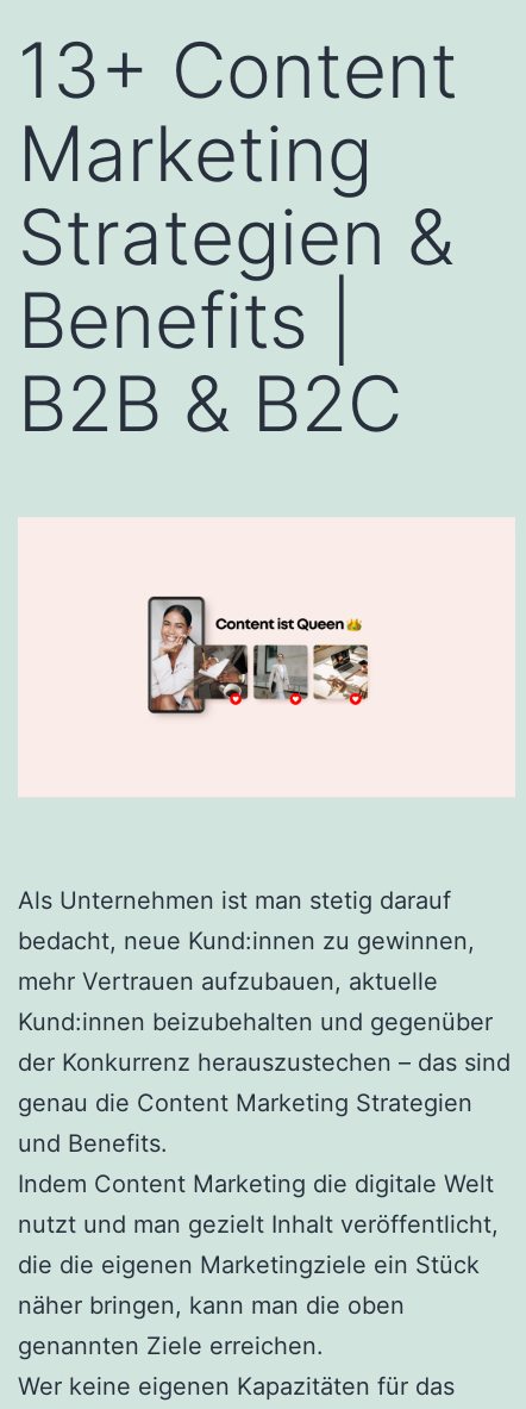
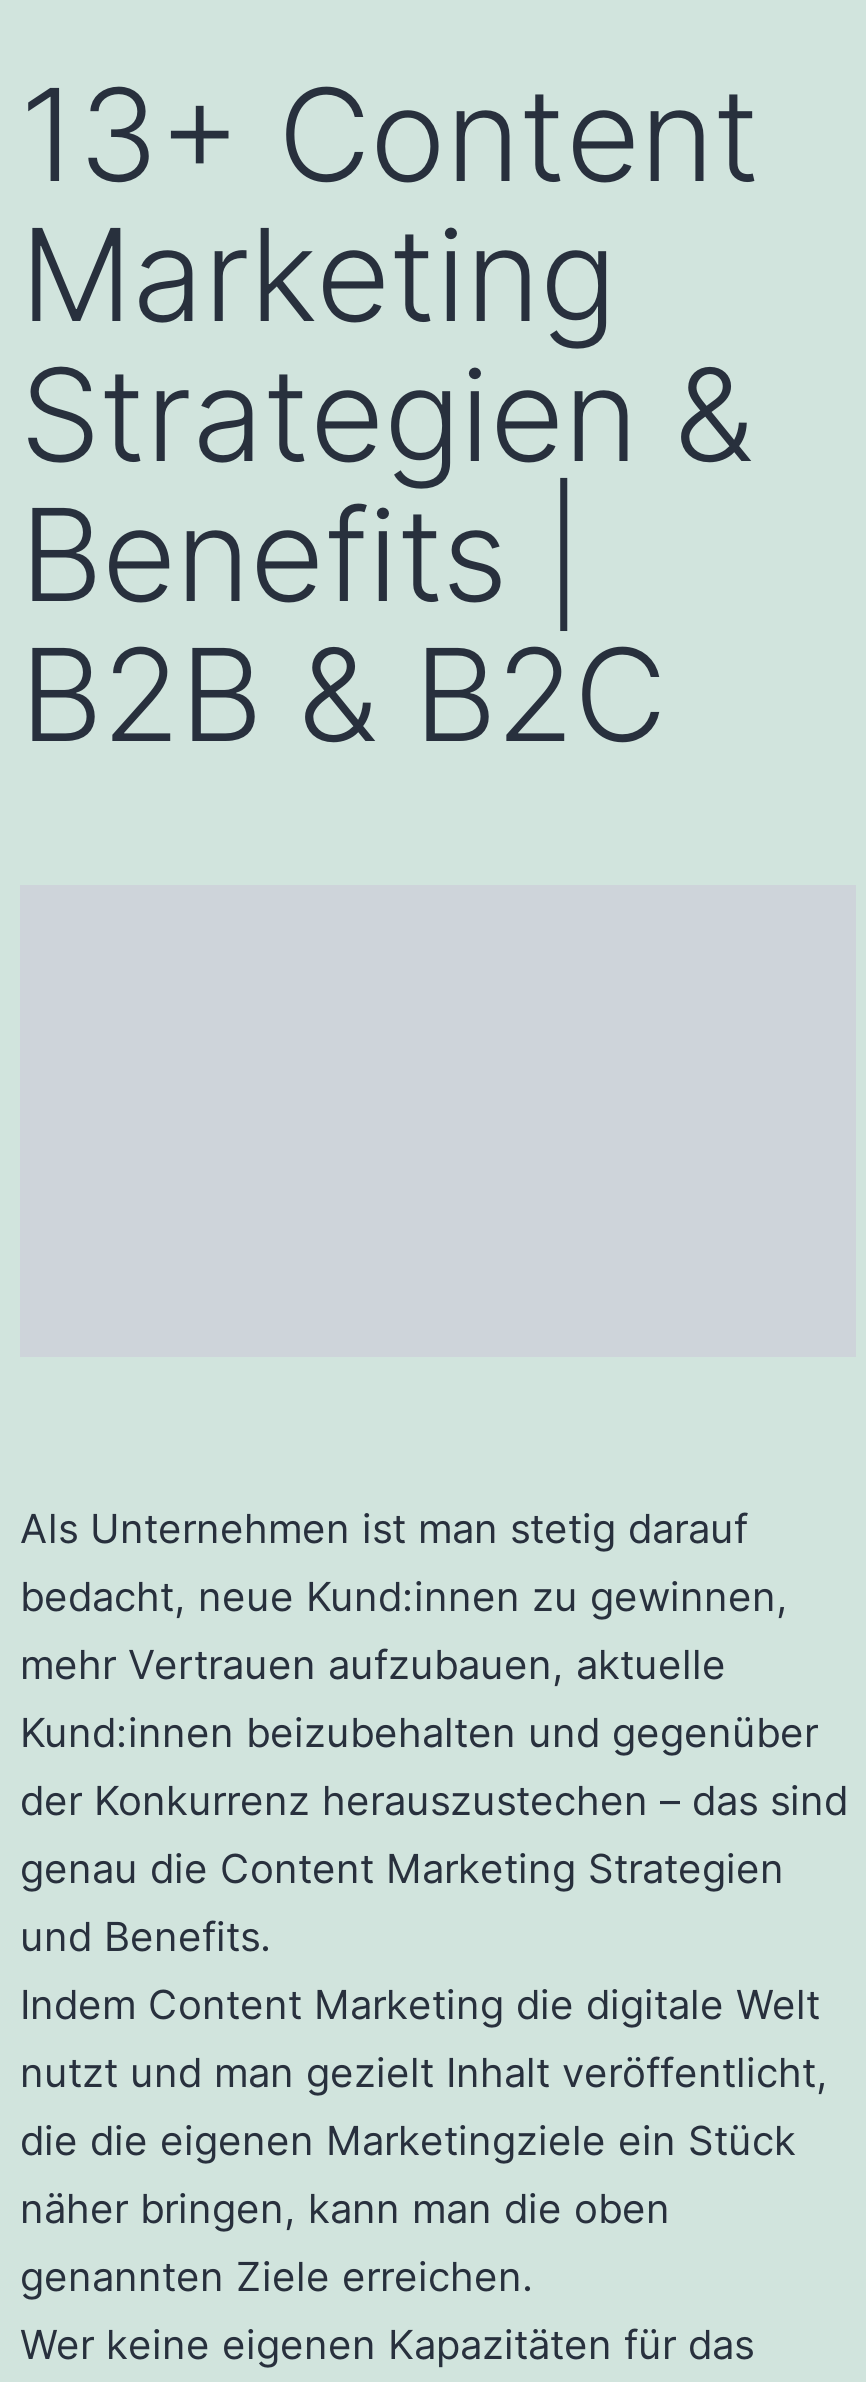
[18,517,515,797] [image] -> none

